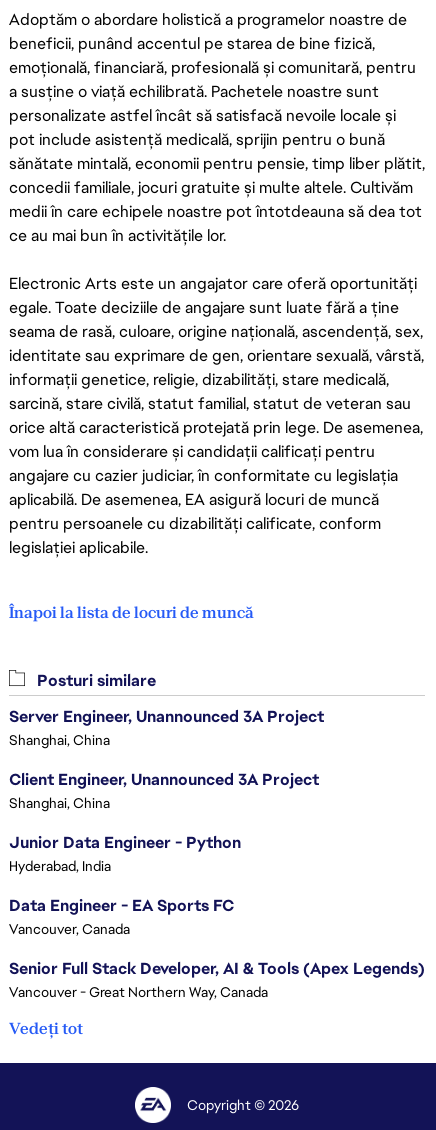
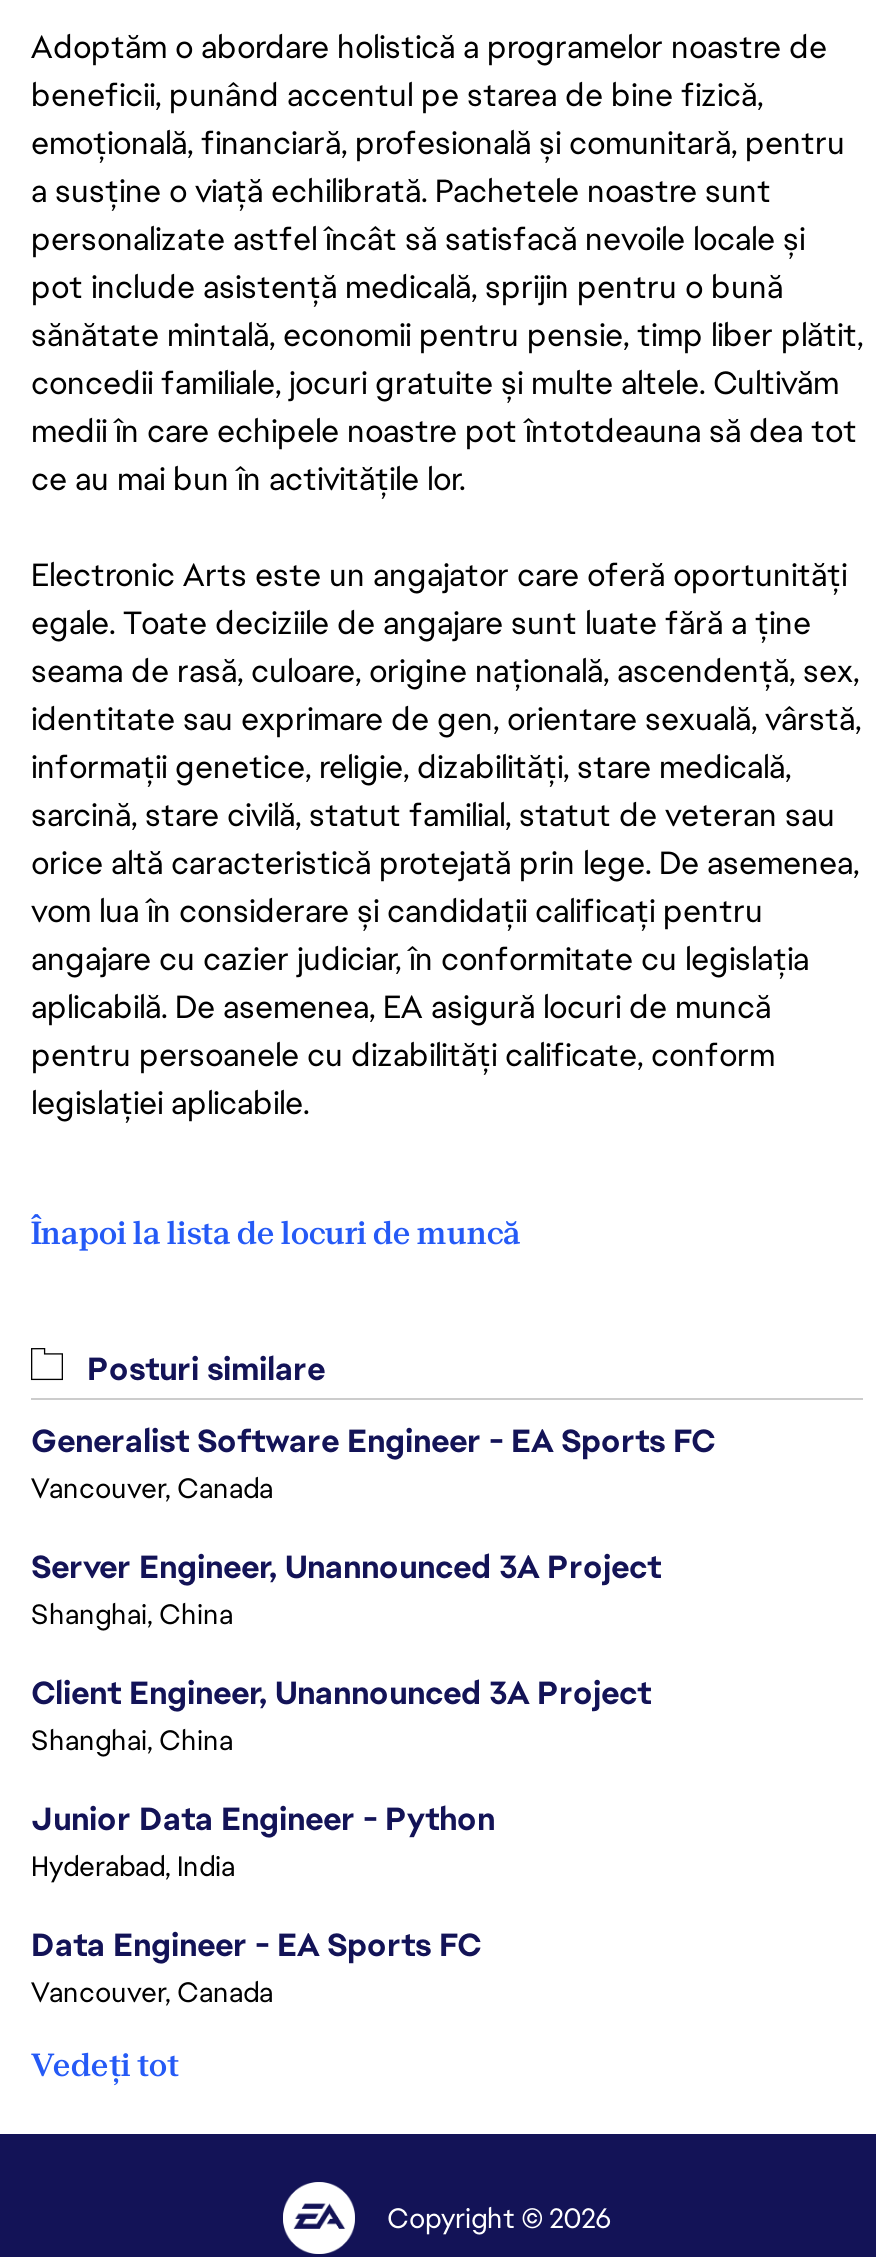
none -> [31,1420,715,1506] Generalist Software Engineer - EA Sports FC | Vancouver, Canada
moved [9,706,324,938] -> [31,1546,661,2010]: Server Engineer, Unannounced 3A Project | Shanghai, China | Client Engineer, Unannounced 3A Project | Shanghai, China | Junior Data Engineer - Python | Hyderabad, India | Data Engineer - EA Sports FC | Vancouver, Canada
[9,958,425,1001] Senior Full Stack Developer, AI & Tools (Apex Legends) | Vancouver - Great Northern Way, Canada -> none

